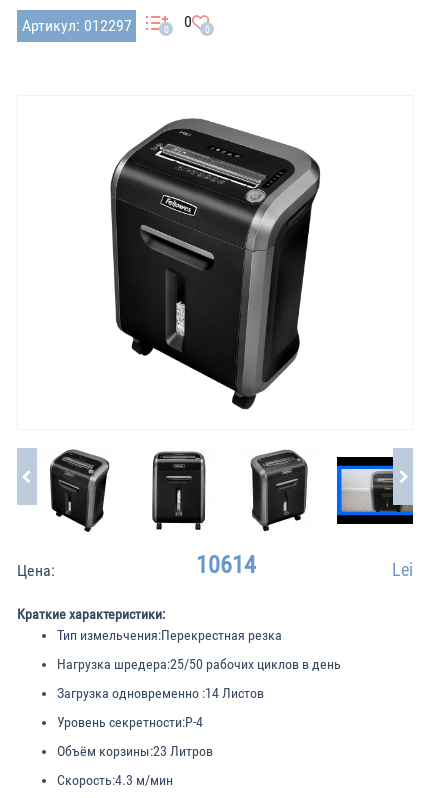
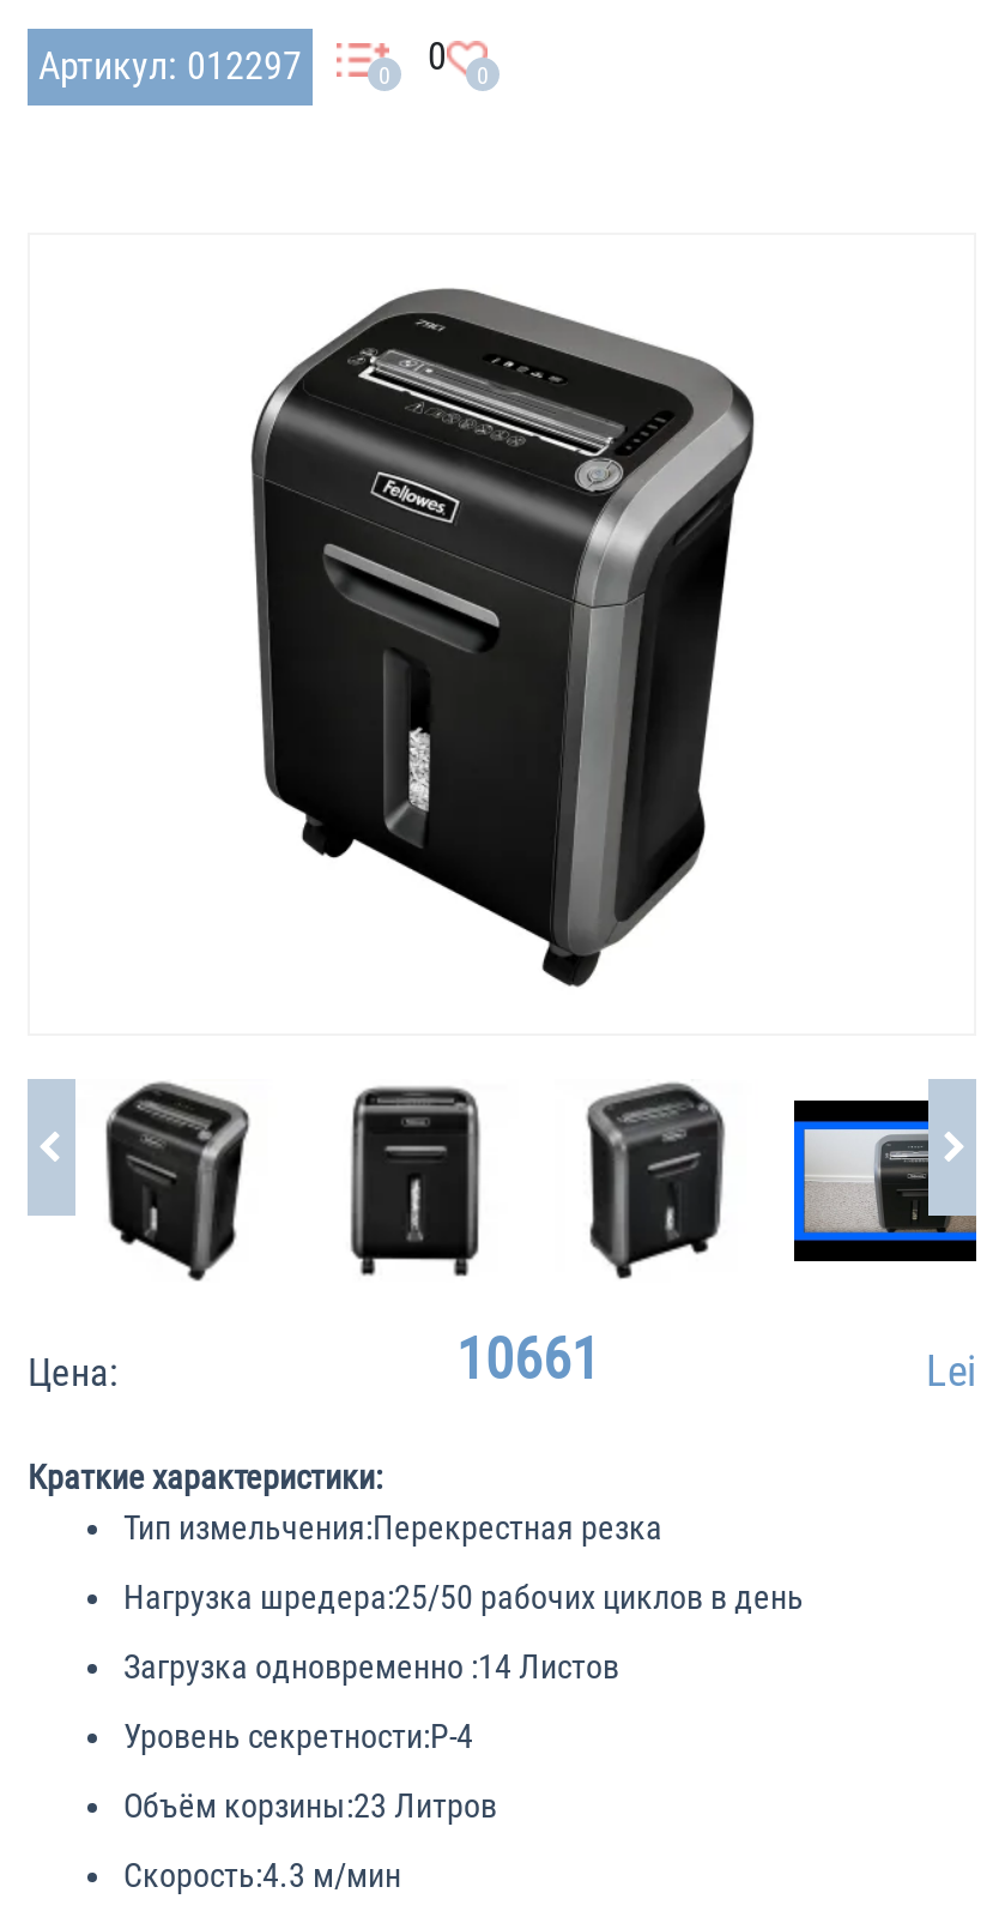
[196,551,256,579] 10614 -> [456,1326,600,1393] 10661

